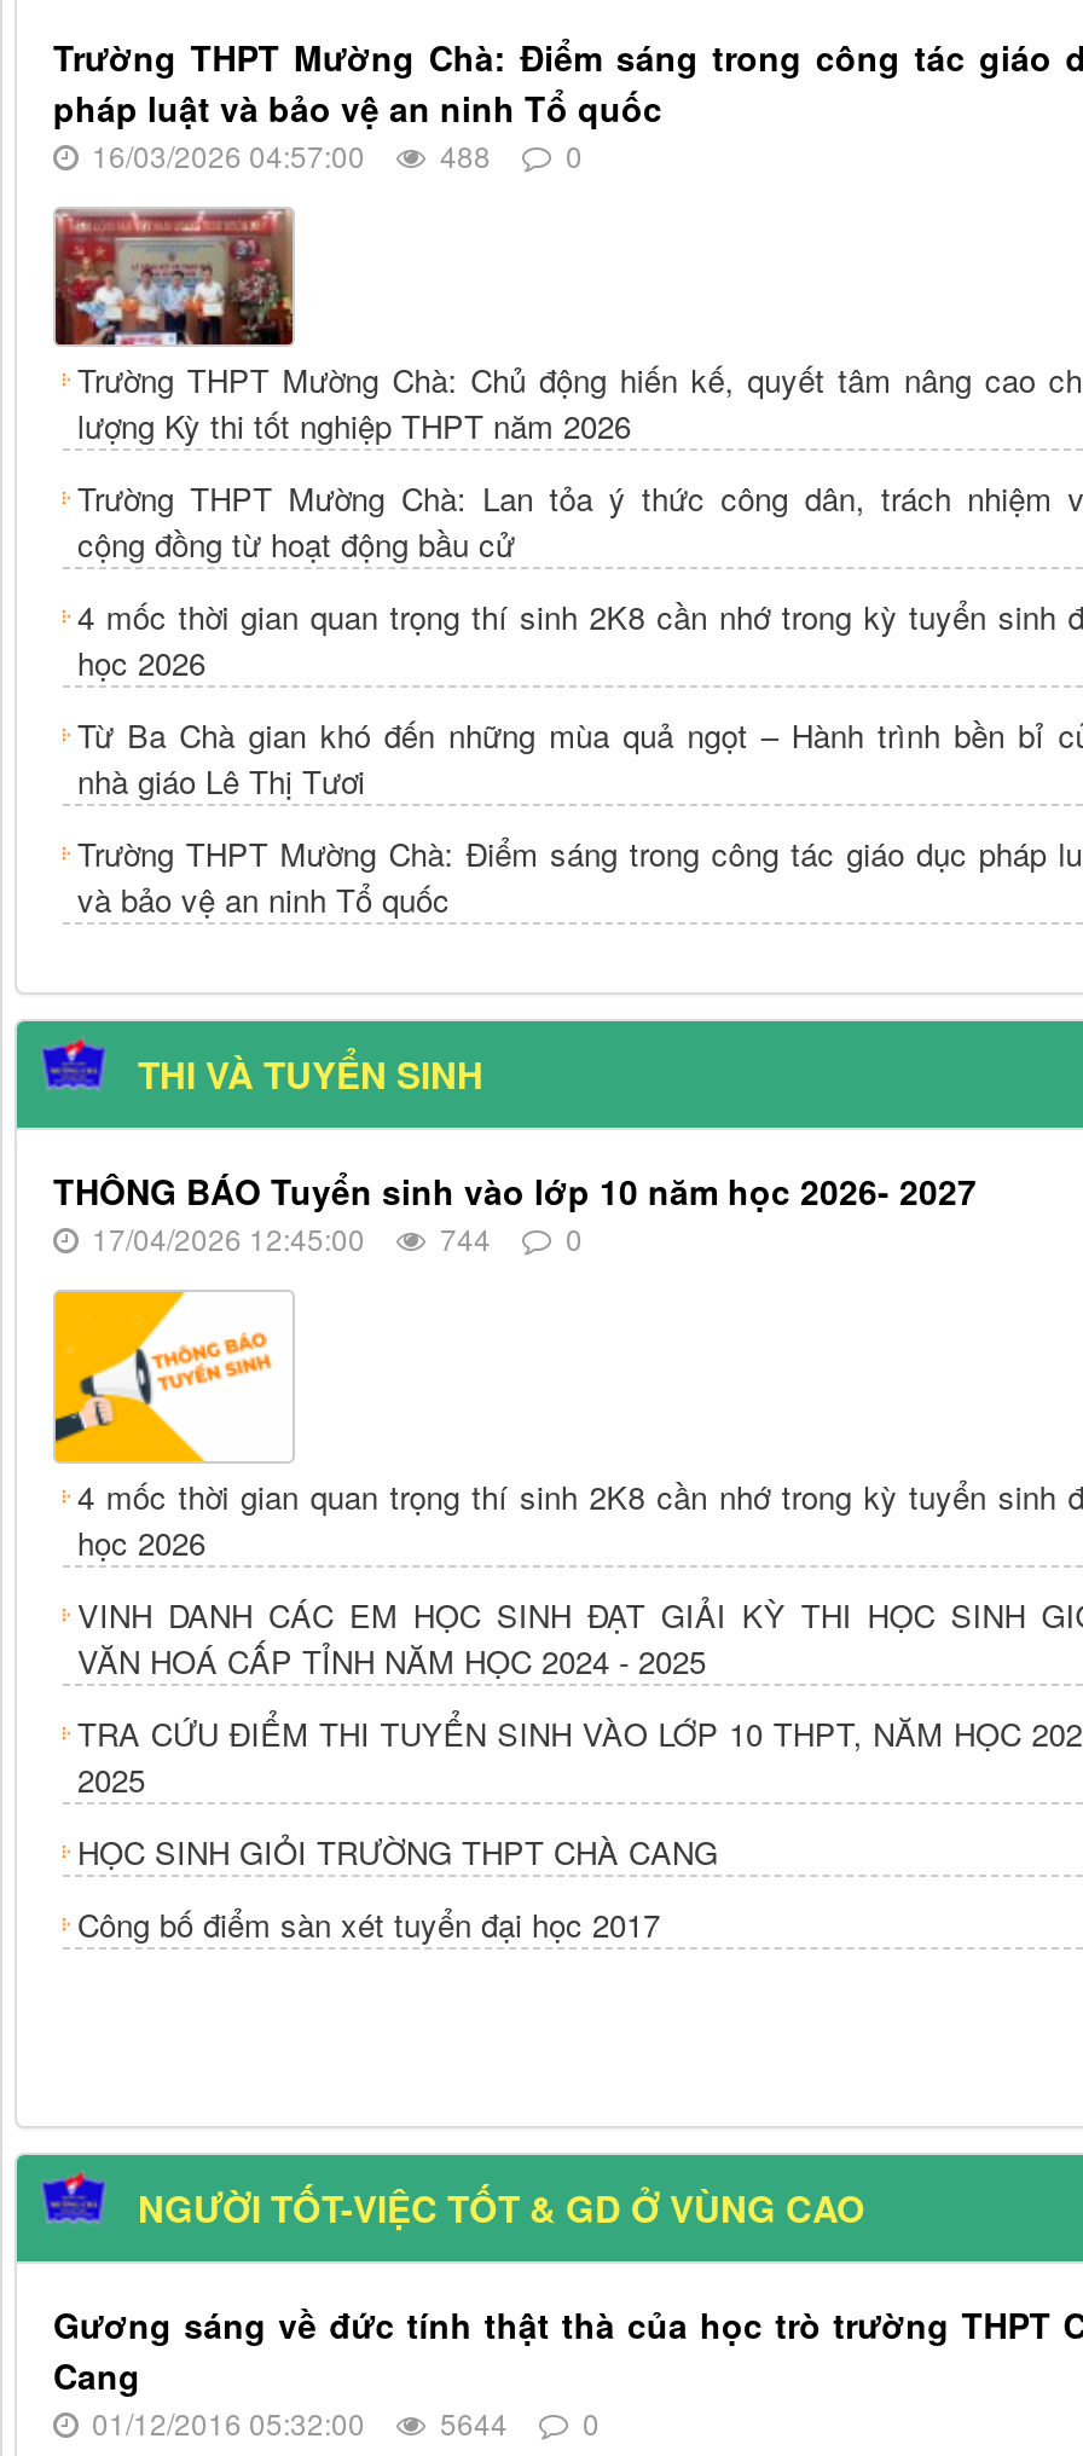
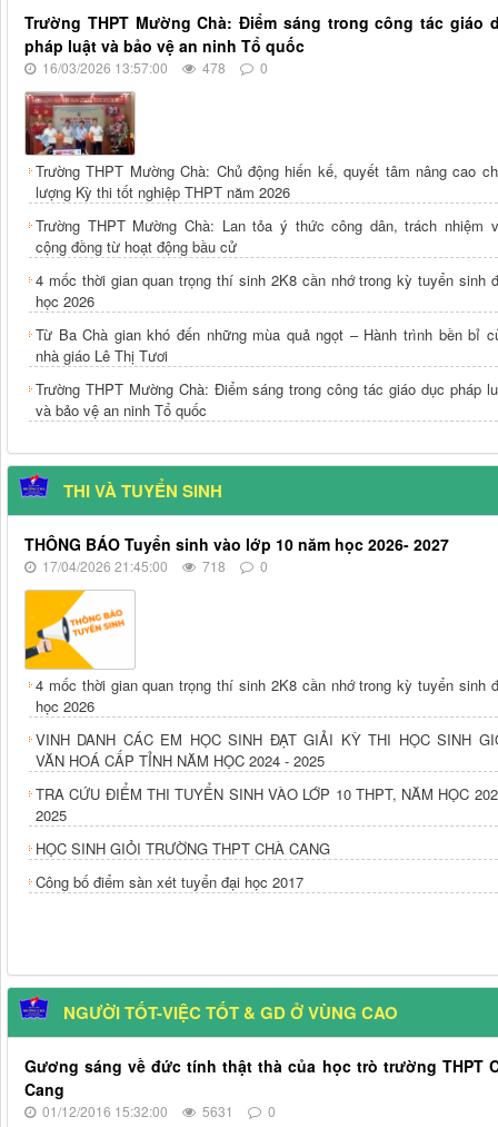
[85,134,365,175] 16/03/2026 04:57:00 -> [39,58,168,77] 16/03/2026 13:57:00
[433,134,491,175] 488 -> [199,58,226,77] 478
[85,1217,365,1258] 17/04/2026 12:45:00 -> [39,556,168,575] 17/04/2026 21:45:00
[433,1217,491,1258] 744 -> [199,556,226,575] 718
[85,2401,365,2442] 01/12/2016 05:32:00 -> [39,1101,168,1120] 01/12/2016 15:32:00
[433,2401,508,2442] 5644 -> [199,1101,233,1120] 5631

